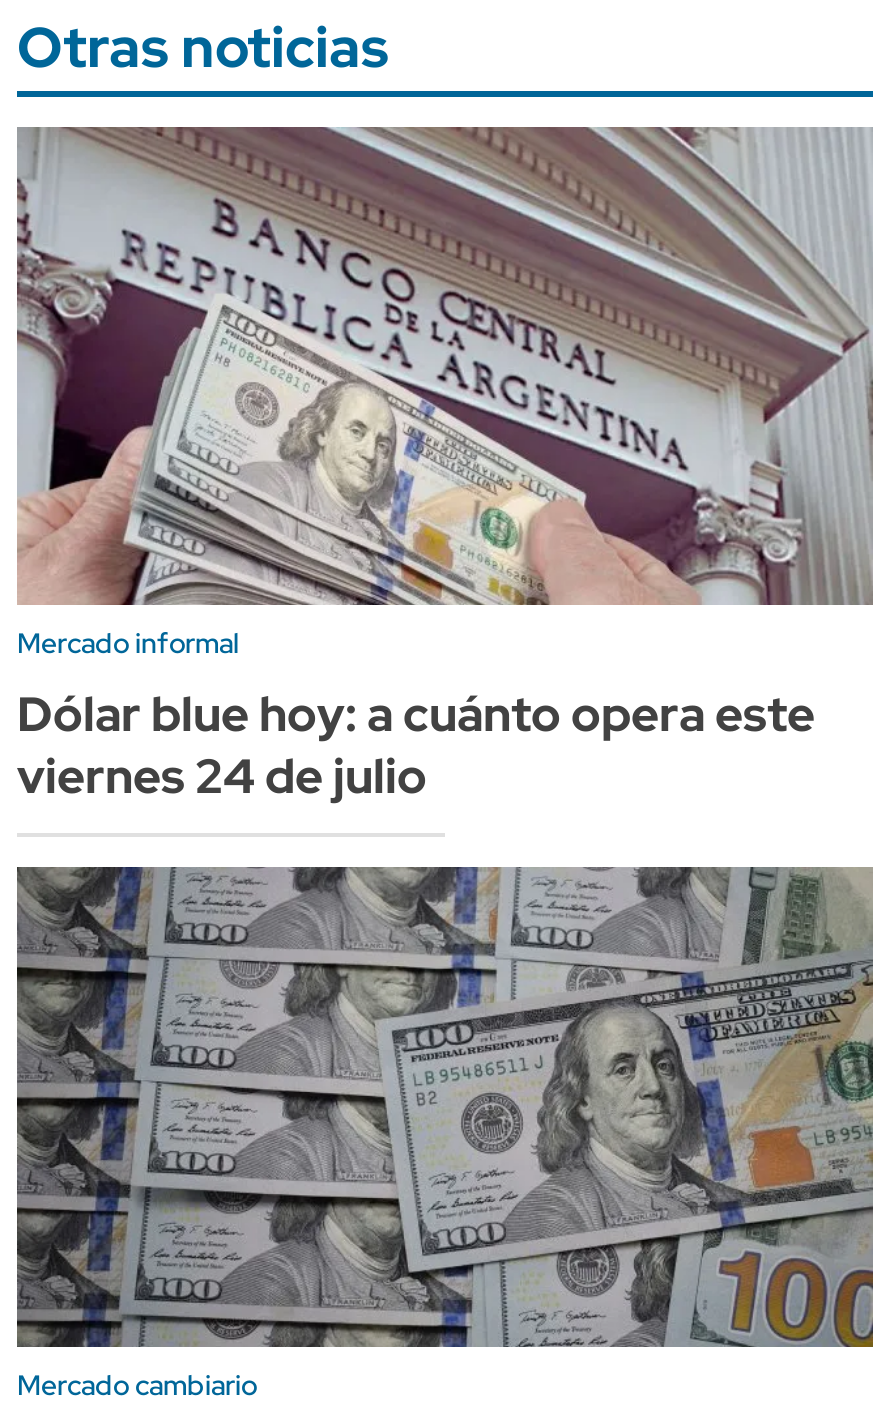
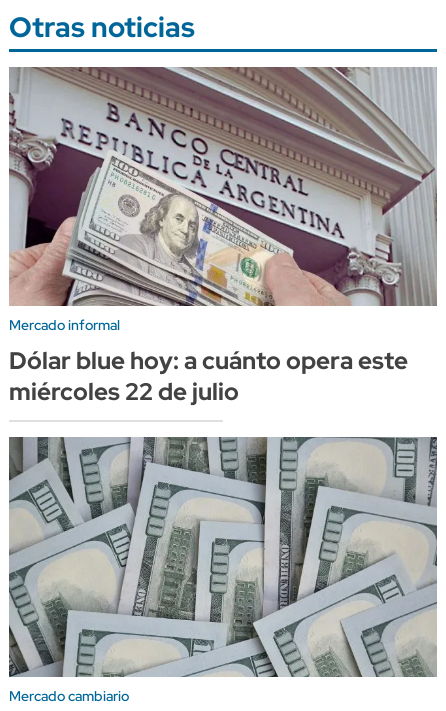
[17,746,427,808] viernes 24 de julio -> [9,376,239,407] miércoles 22 de julio
[17,867,873,1349] [image] -> [9,437,437,678] [image]

